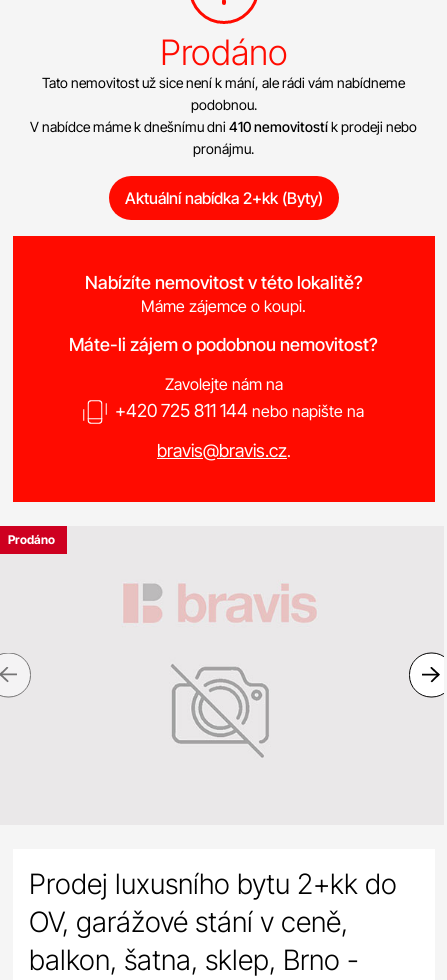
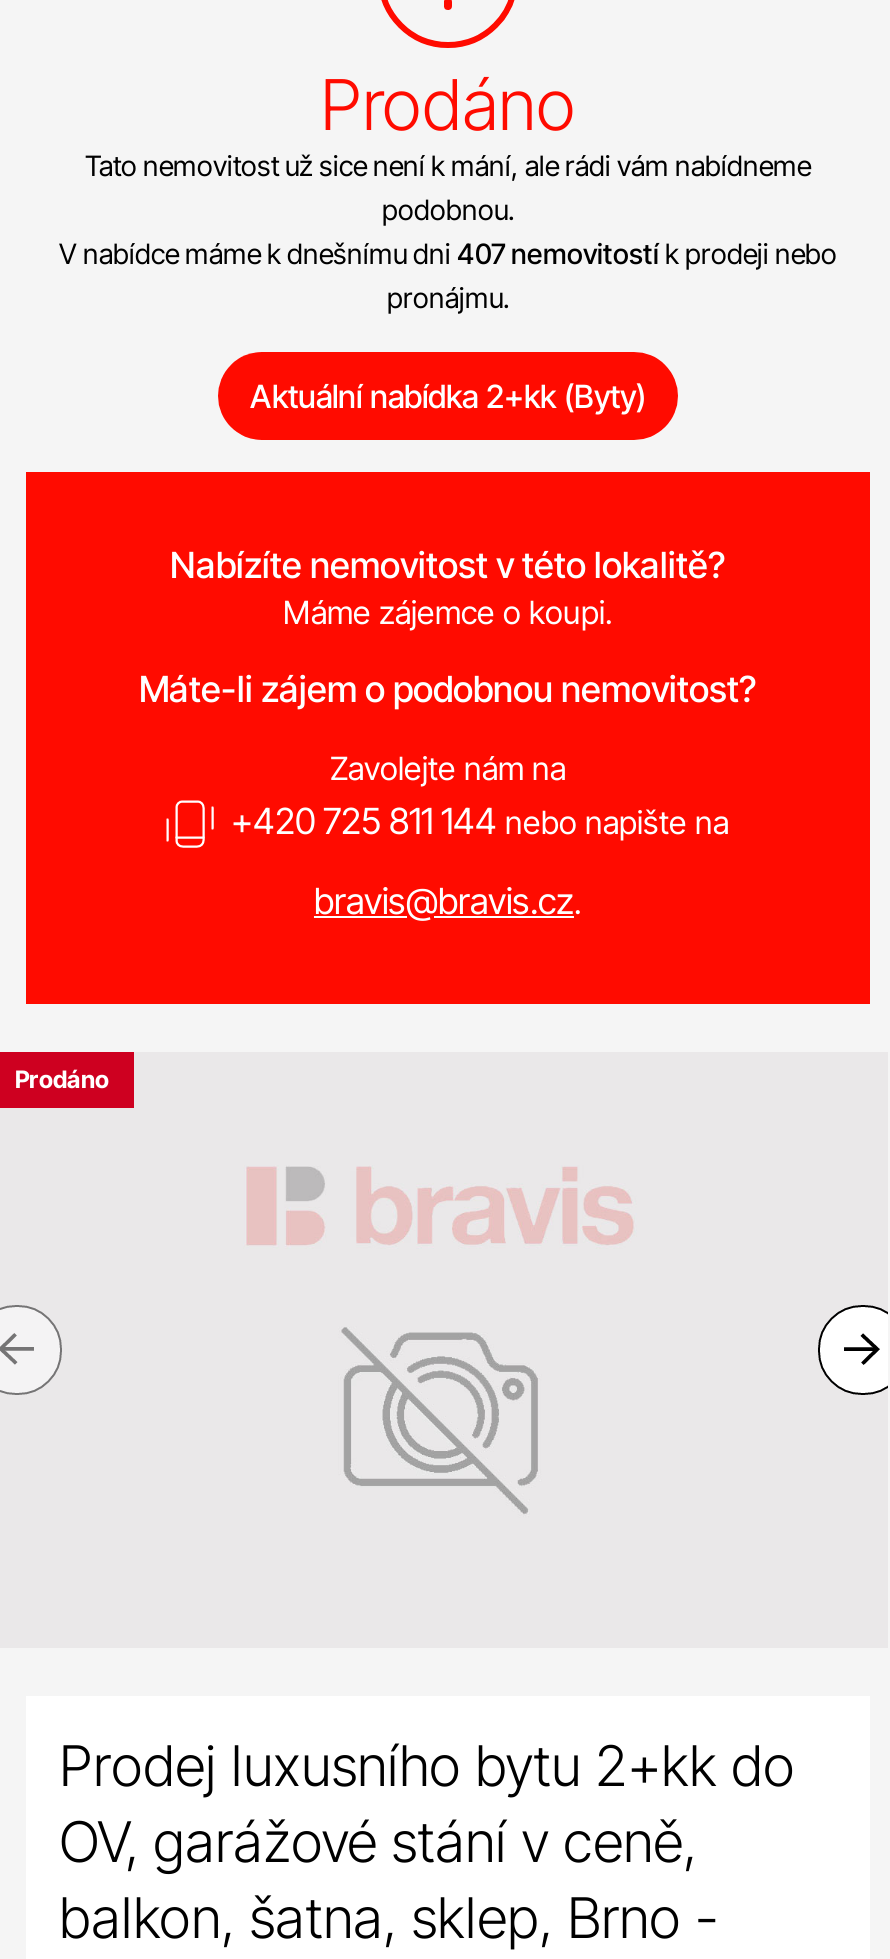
[30,118,417,135] V nabídce máme k dnešnímu dni 410 nemovitostí k prodeji nebo -> [59,236,837,270] V nabídce máme k dnešnímu dni 407 nemovitostí k prodeji nebo

